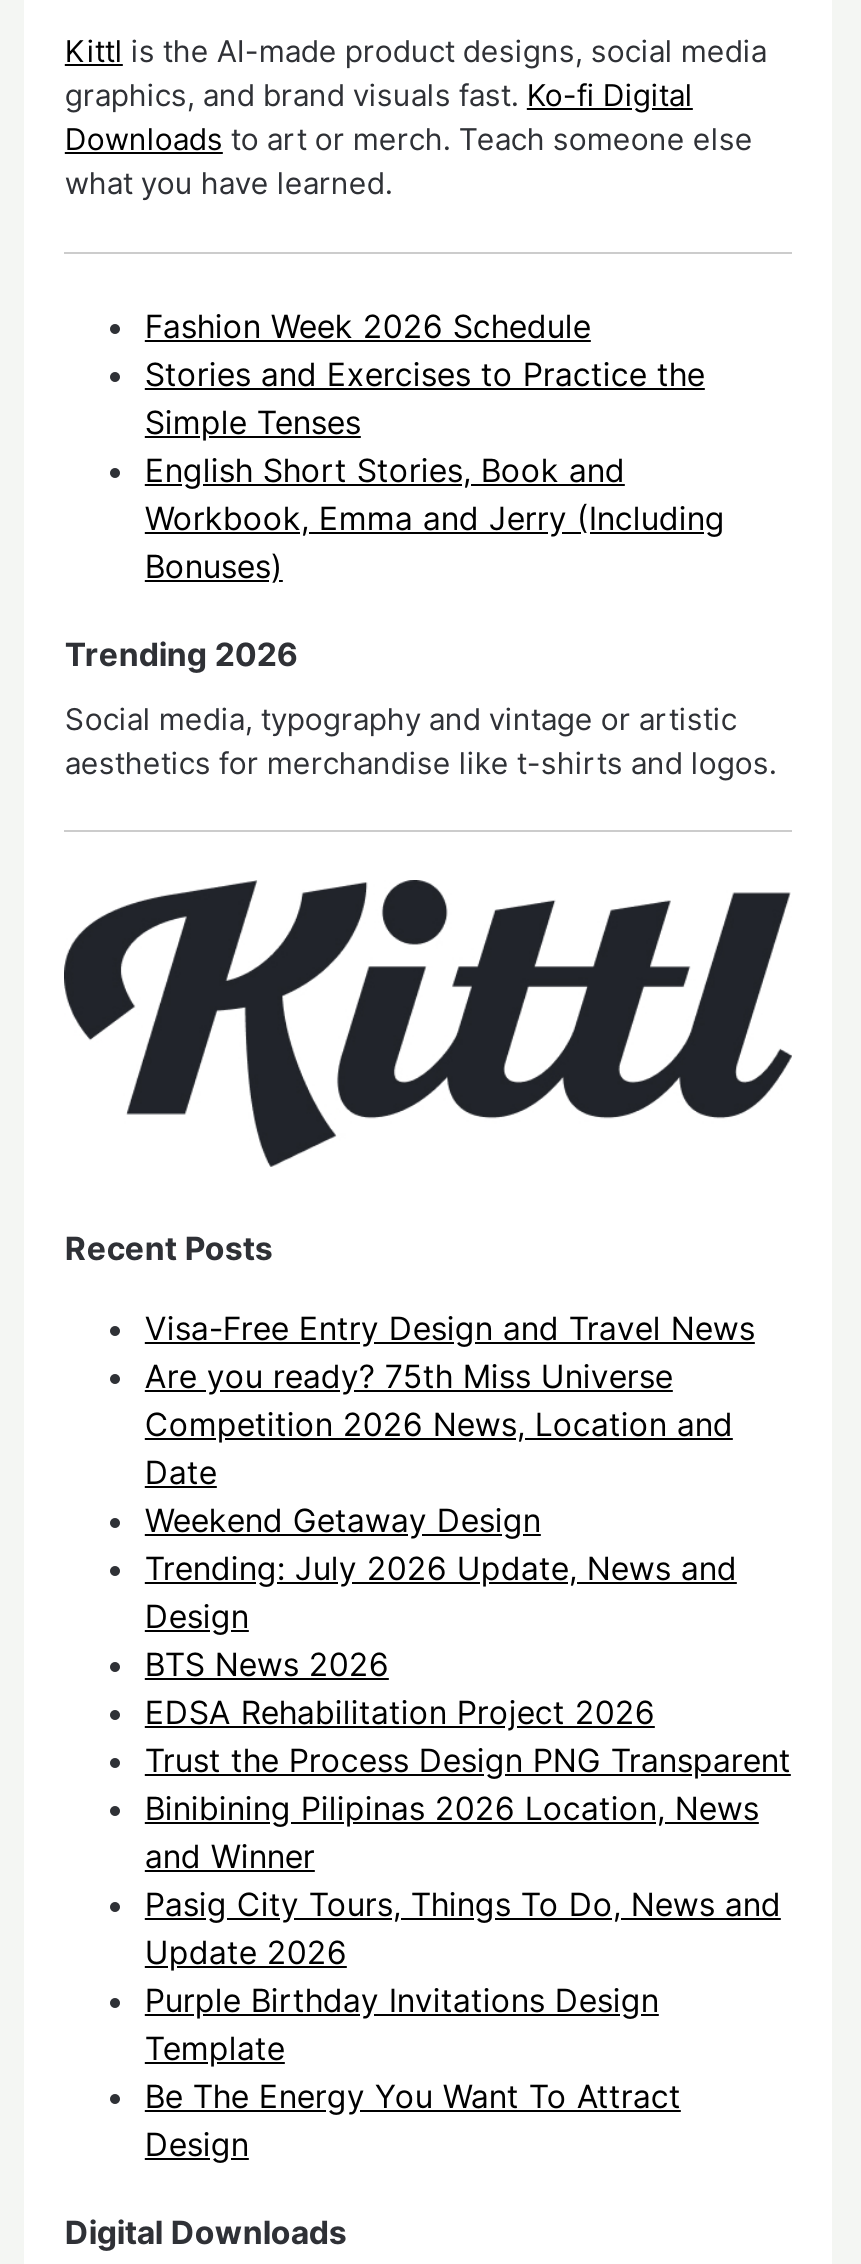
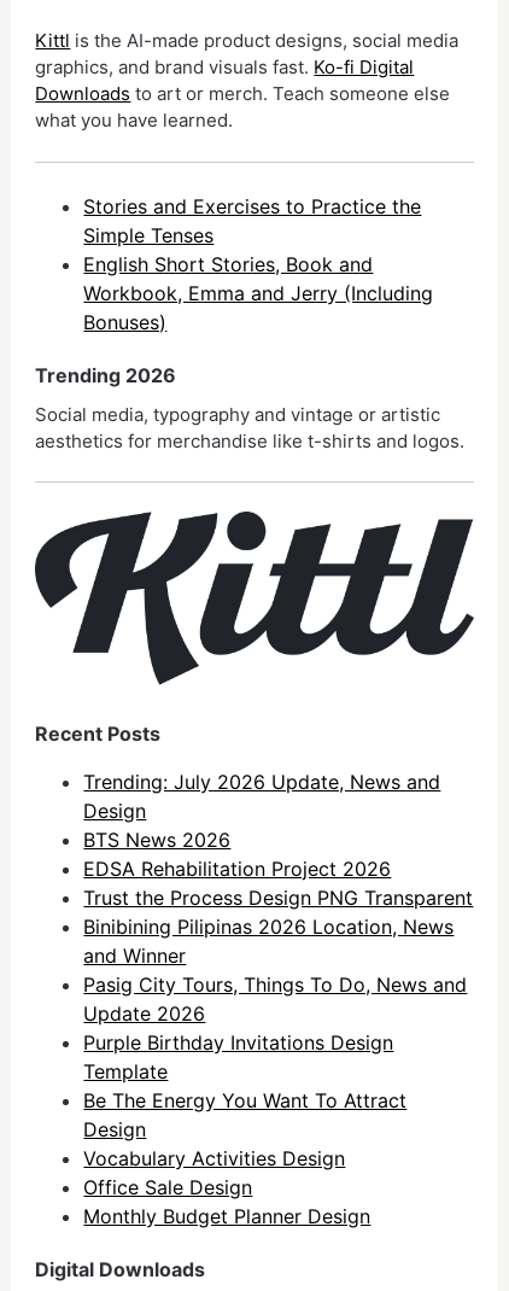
[145,305,591,345] Fashion Week 2026 Schedule -> none
[145,1308,755,1540] Visa-Free Entry Design and Travel News | Are you ready? 75th Miss Universe | Competition 2026 News, Location and | Date | Weekend Getaway Design -> none
moved [145,1548,791,2164] -> [84,770,473,1142]: Trending: July 2026 Update, News and | Design | BTS News 2026 | ... | Be The Energy You Want To Attract | Design
none -> [84,1146,371,1229] Vocabulary Activities Design | Office Sale Design | Monthly Budget Planner Design

